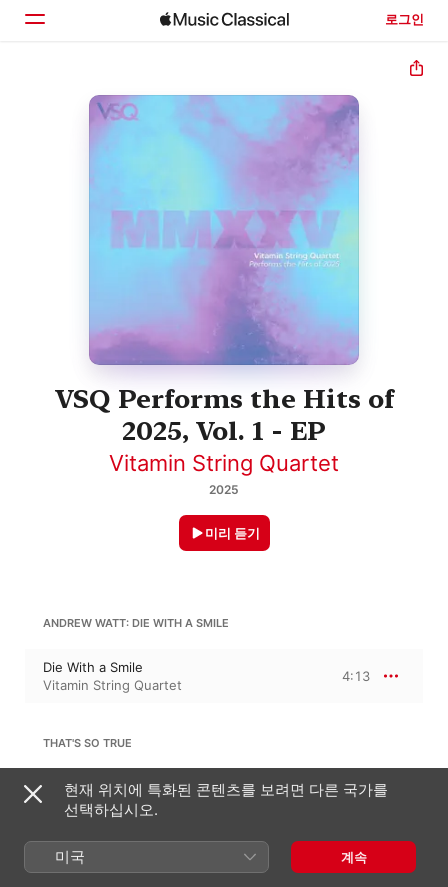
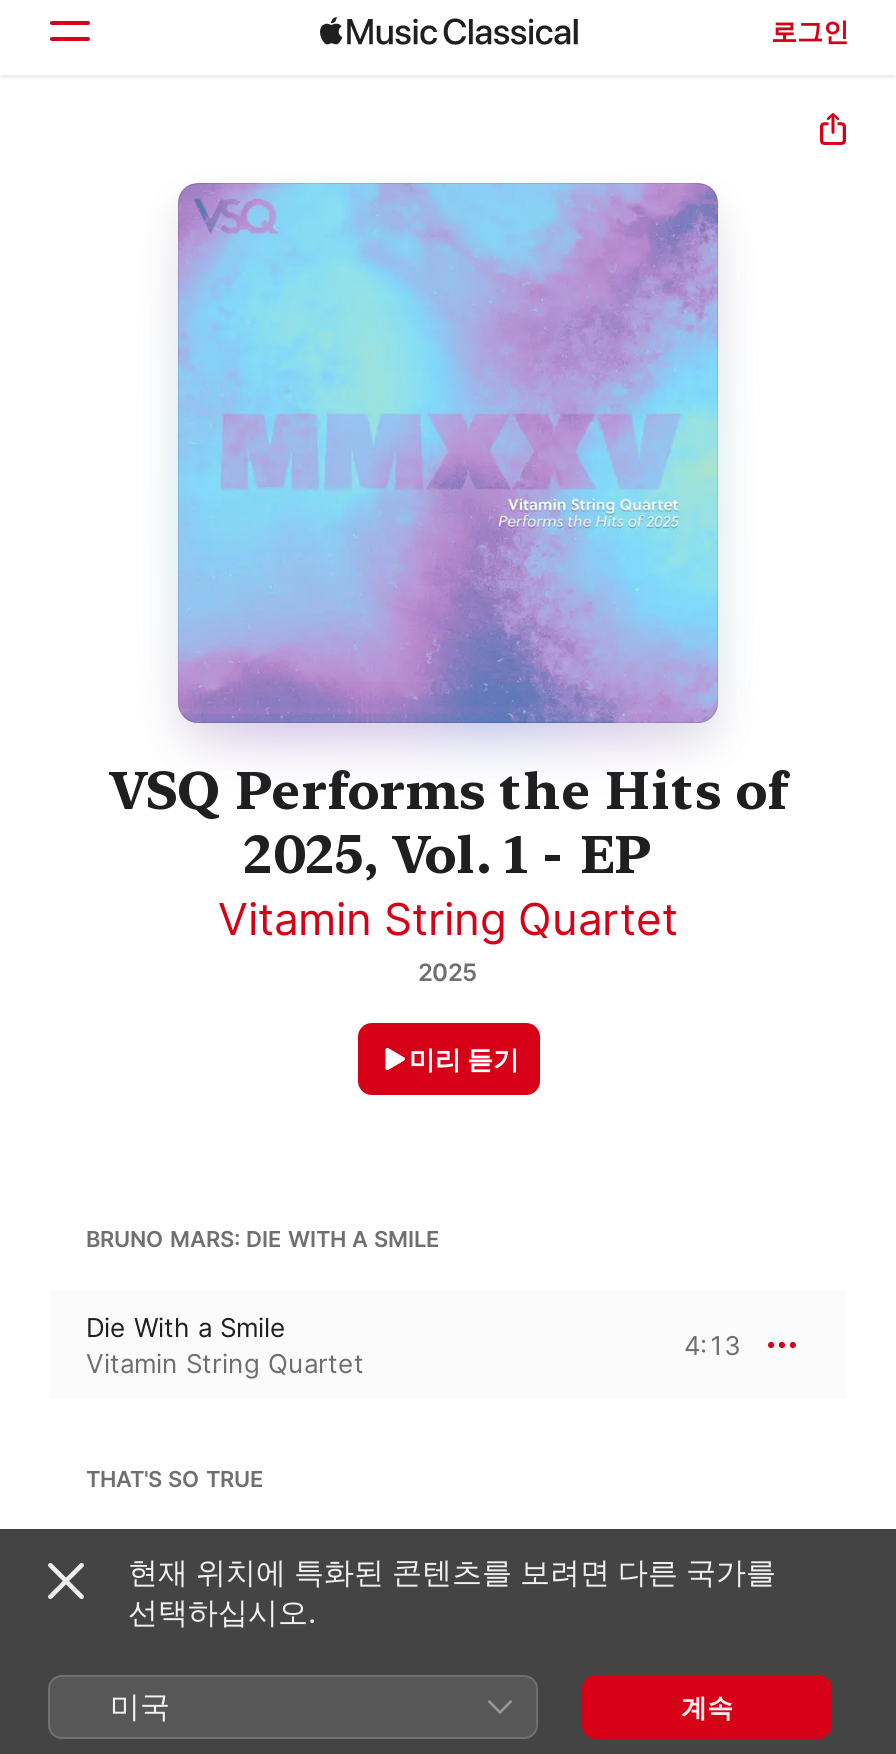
[43,616,229,630] ANDREW WATT: DIE WITH A SMILE -> [86,1226,440,1254] BRUNO MARS: DIE WITH A SMILE

